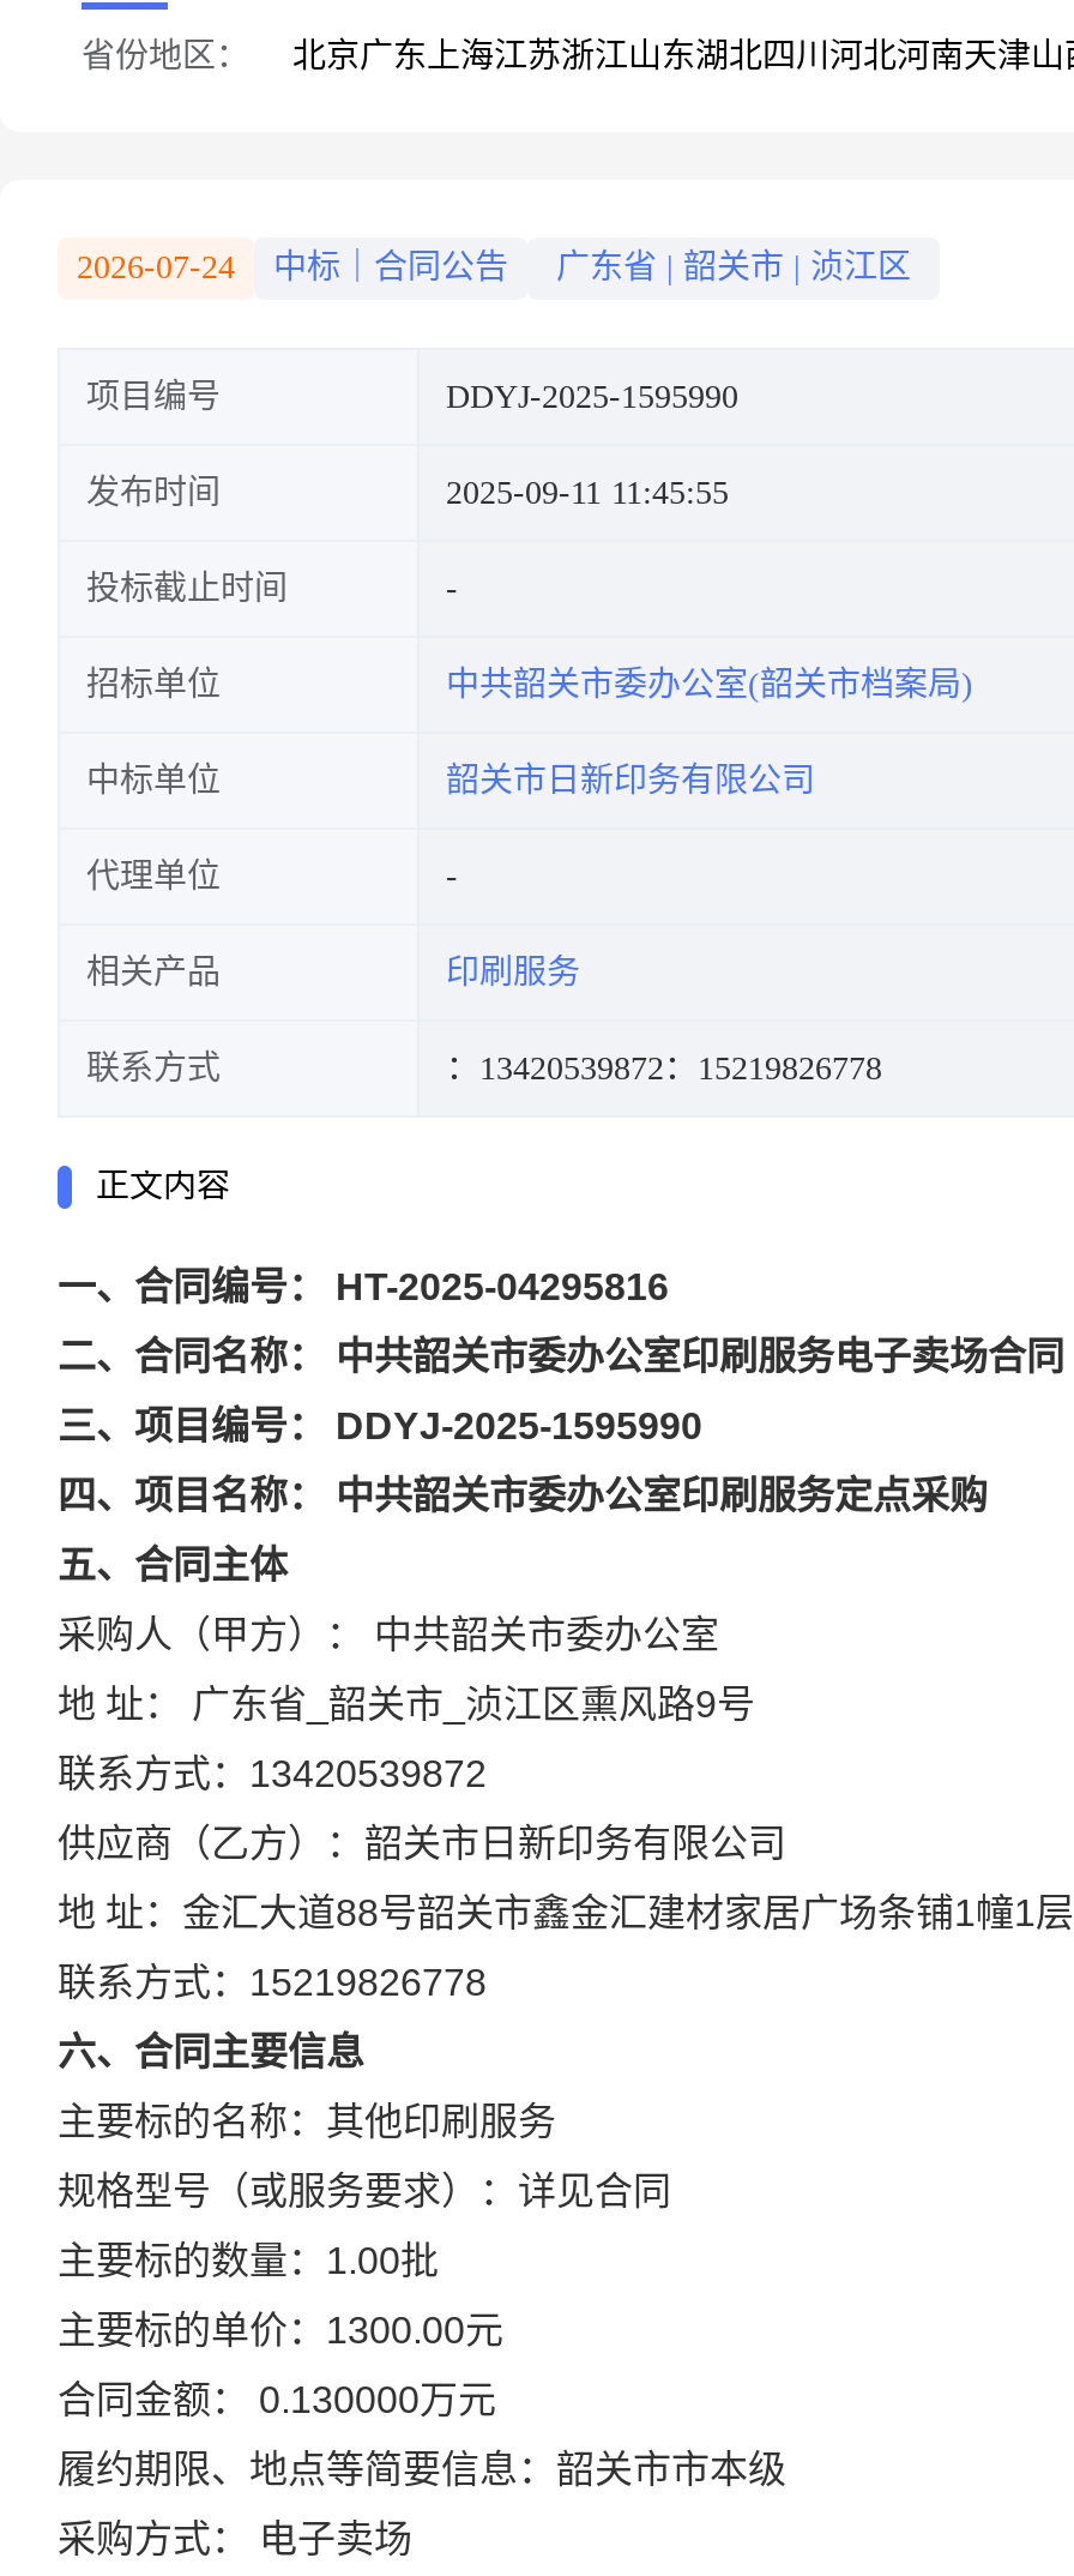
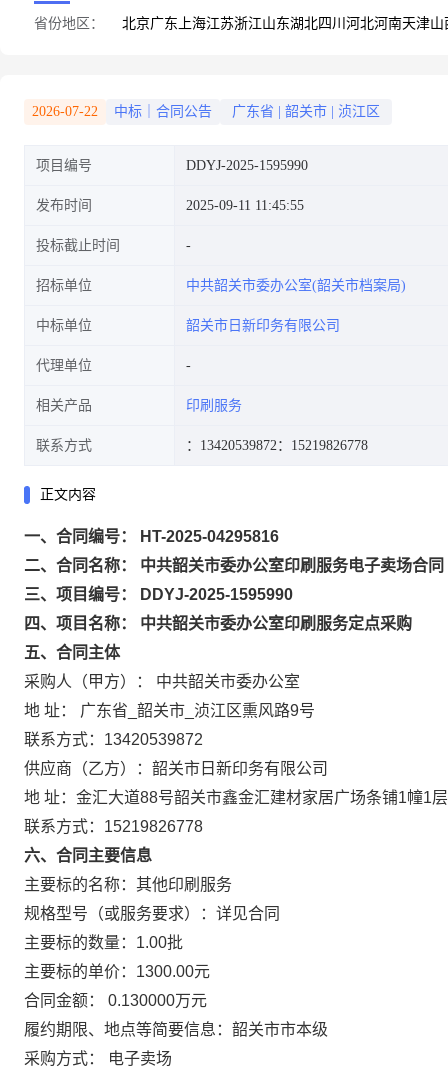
[77,249,235,285] 2026-07-24 -> [32,104,98,119] 2026-07-22

